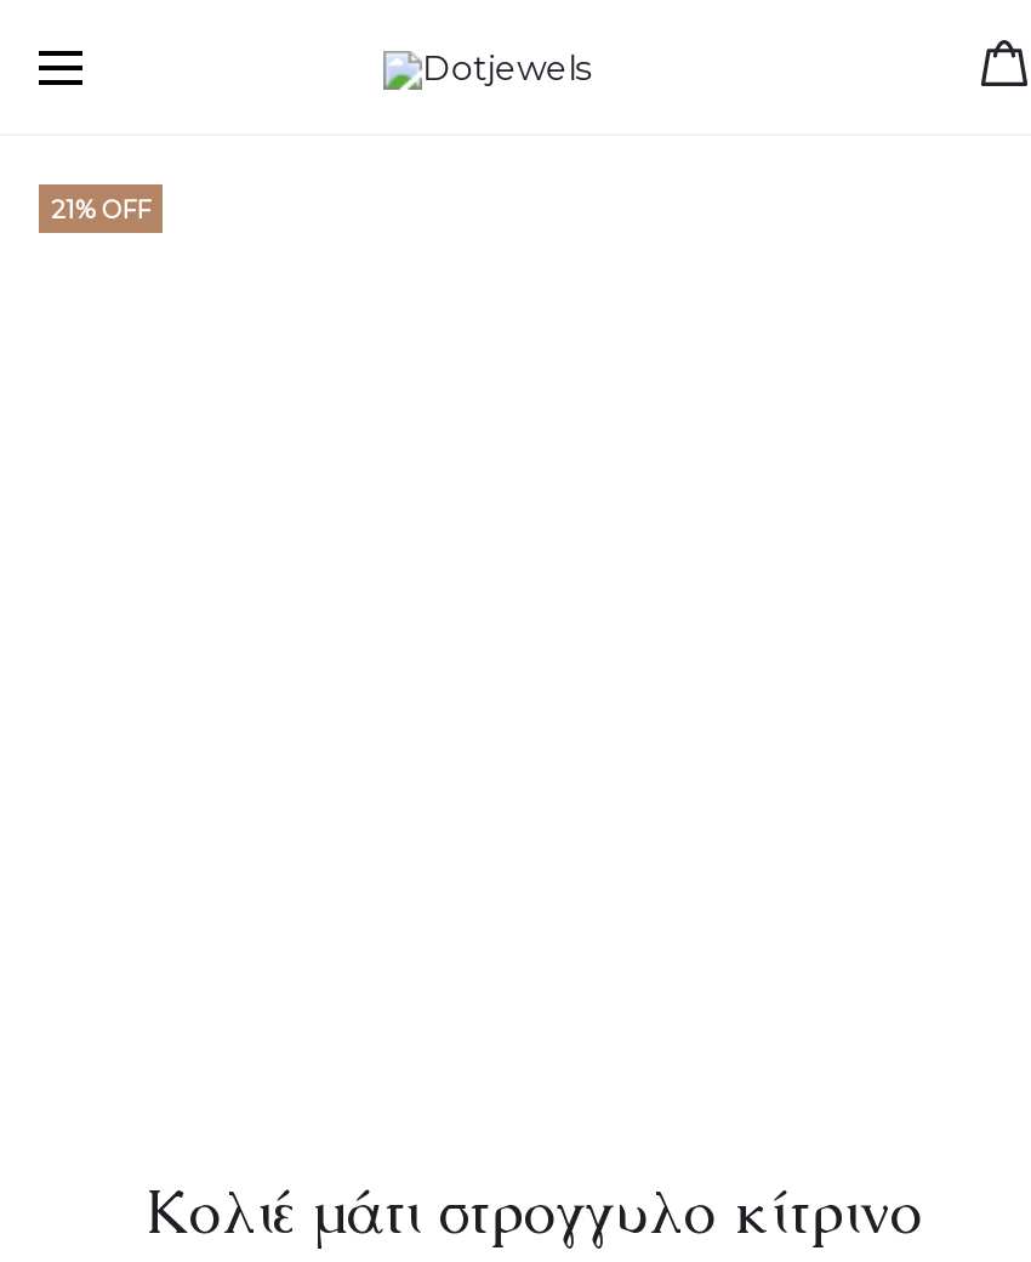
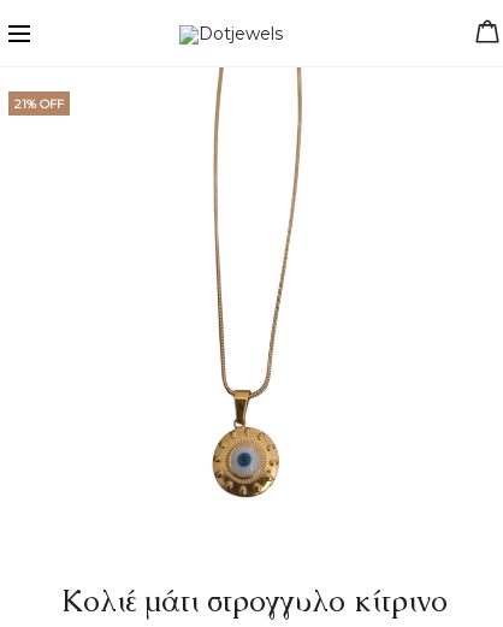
none -> [211,66,303,499] [image]

